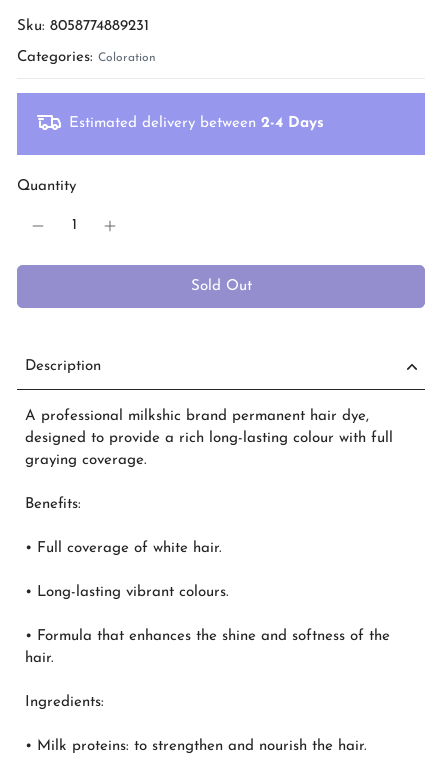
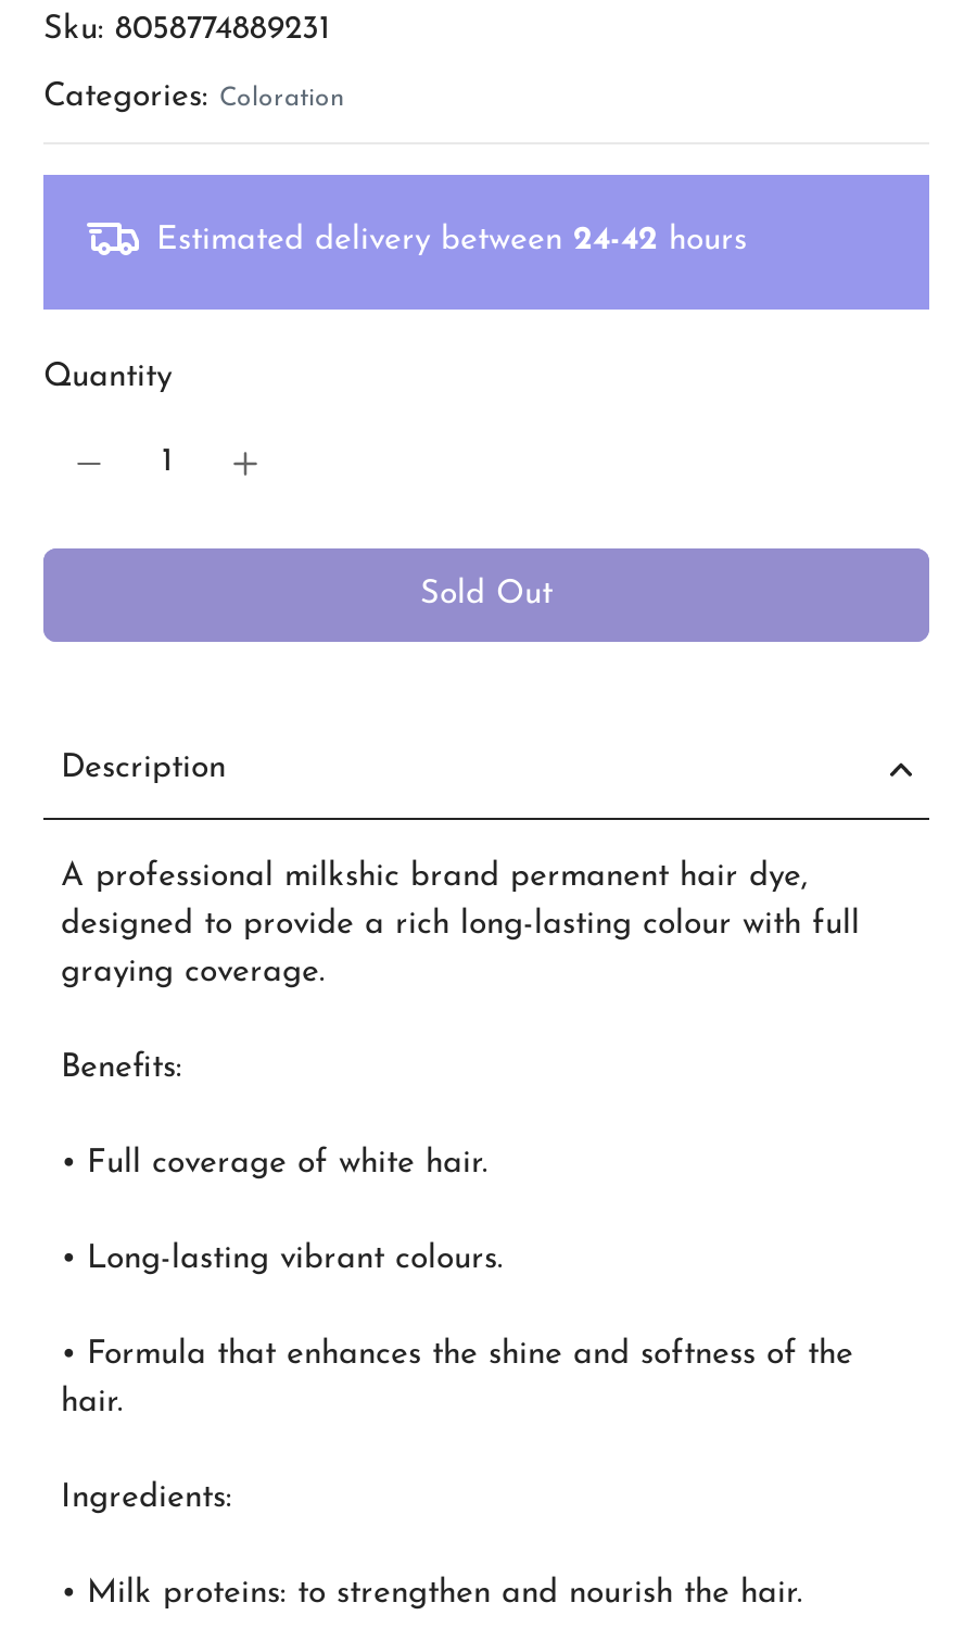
[69,116,324,131] Estimated delivery between 2-4 Days -> [156,225,747,257] Estimated delivery between 24-42 hours

